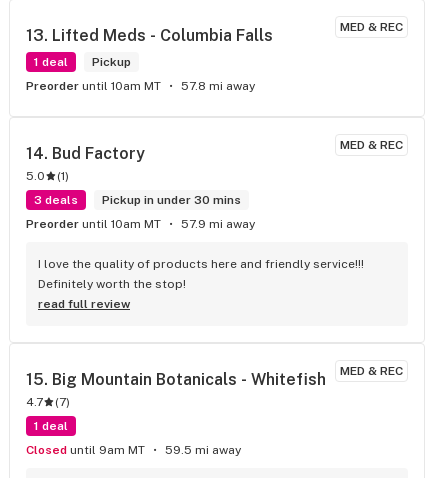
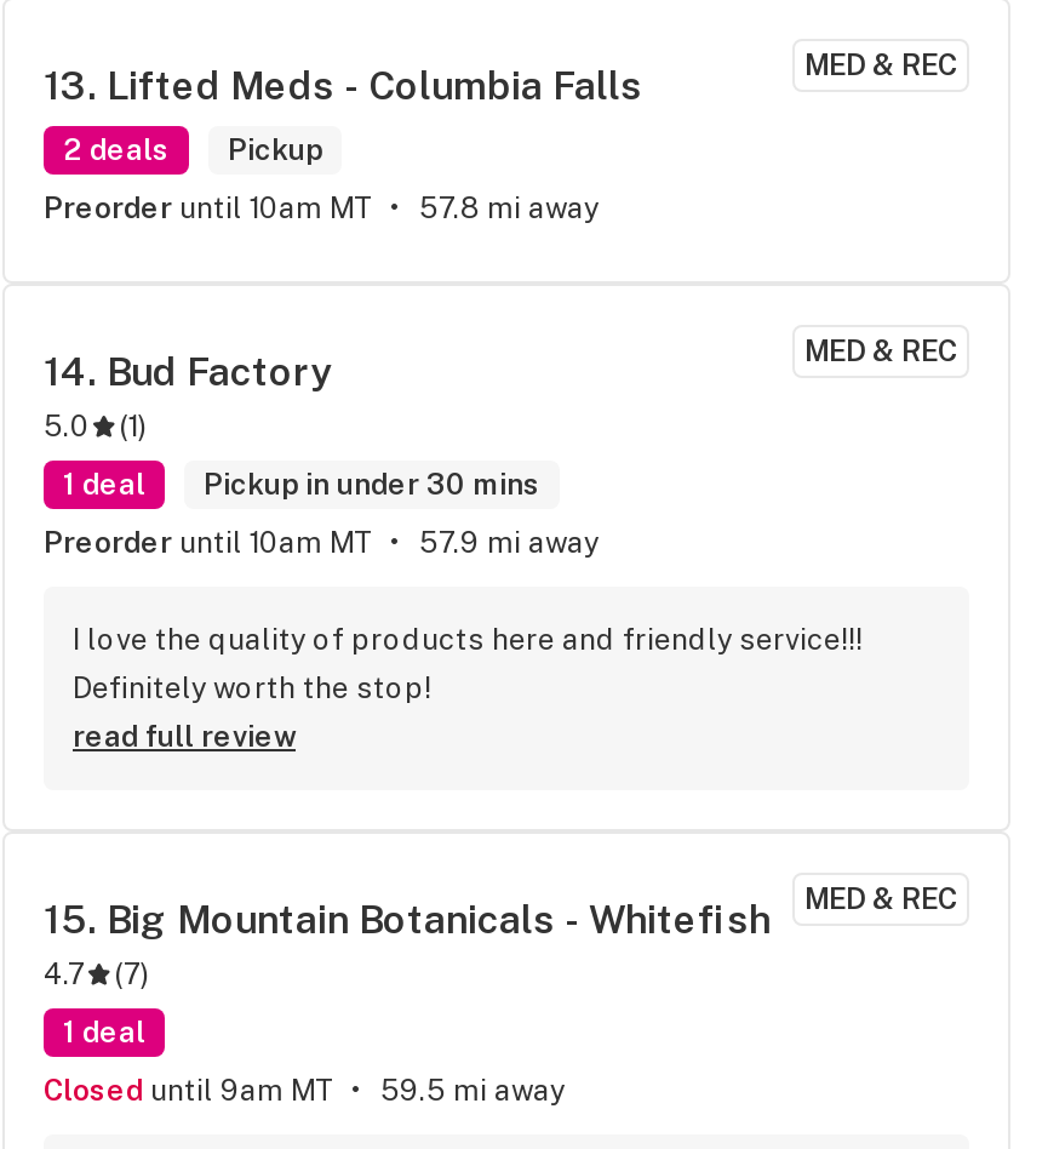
[34,55,131,69] 1 deal Pickup -> [63,133,322,167] 2 deals Pickup
[34,193,241,207] 3 deals Pickup in under 30 mins -> [63,468,540,502] 1 deal Pickup in under 30 mins

